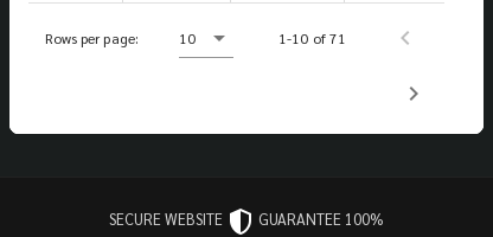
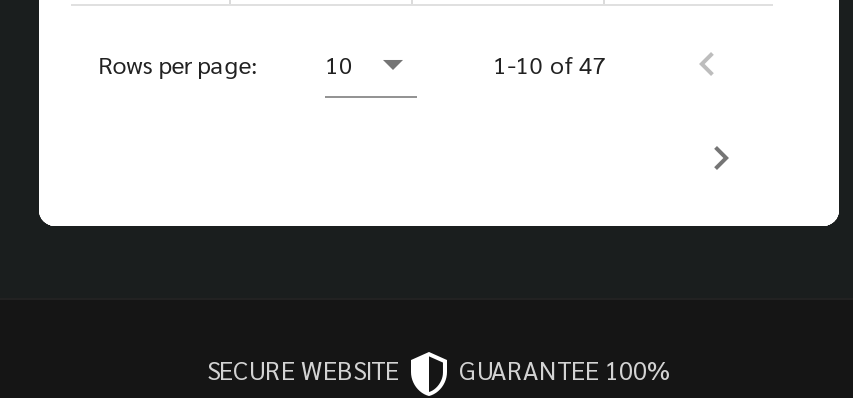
[278,28,346,47] 1-10 of 71 -> [493,48,607,80] 1-10 of 47

